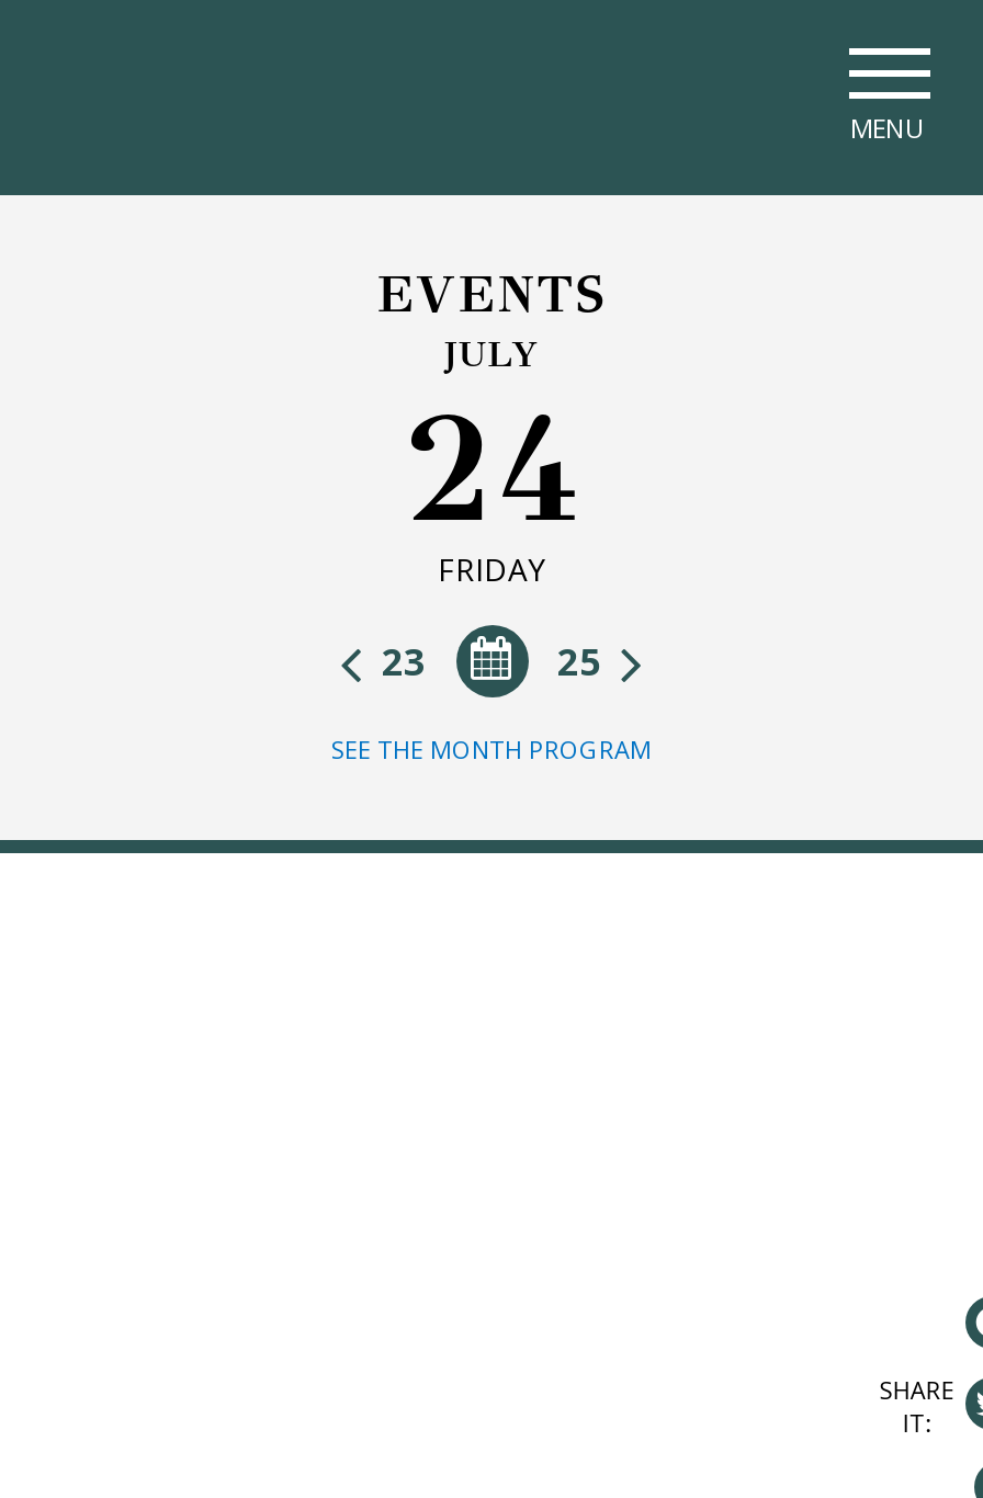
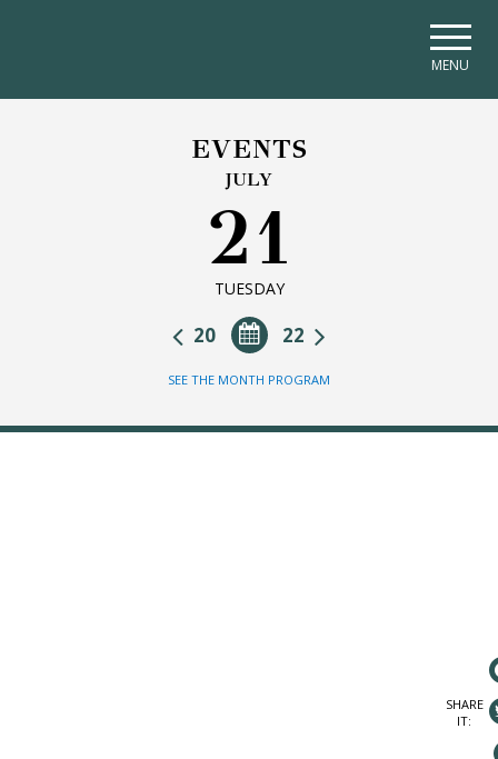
[402,379,581,590] 24 | FRIDAY -> [206,192,292,299] 21 | TUESDAY
[373,636,610,686] 25 | 23 -> [189,322,309,348] 22 | 20

